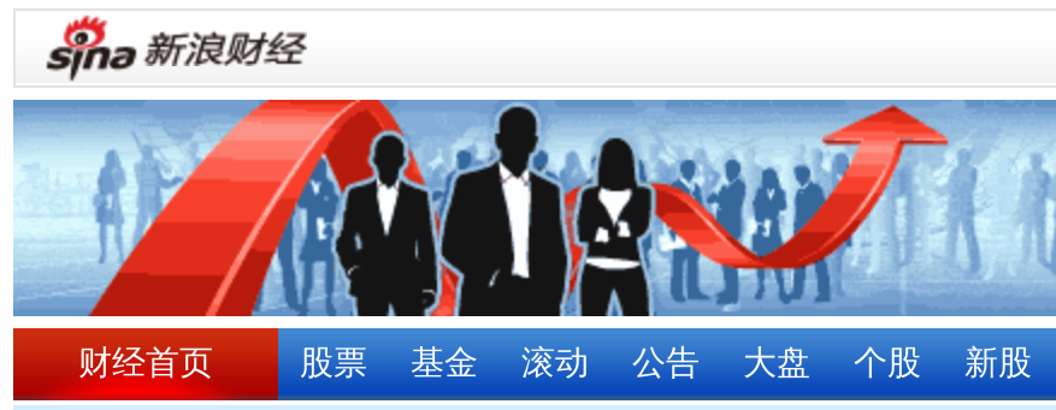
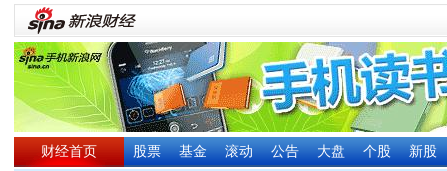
[11,97,1049,319] [image] -> [13,41,444,133] [image]

